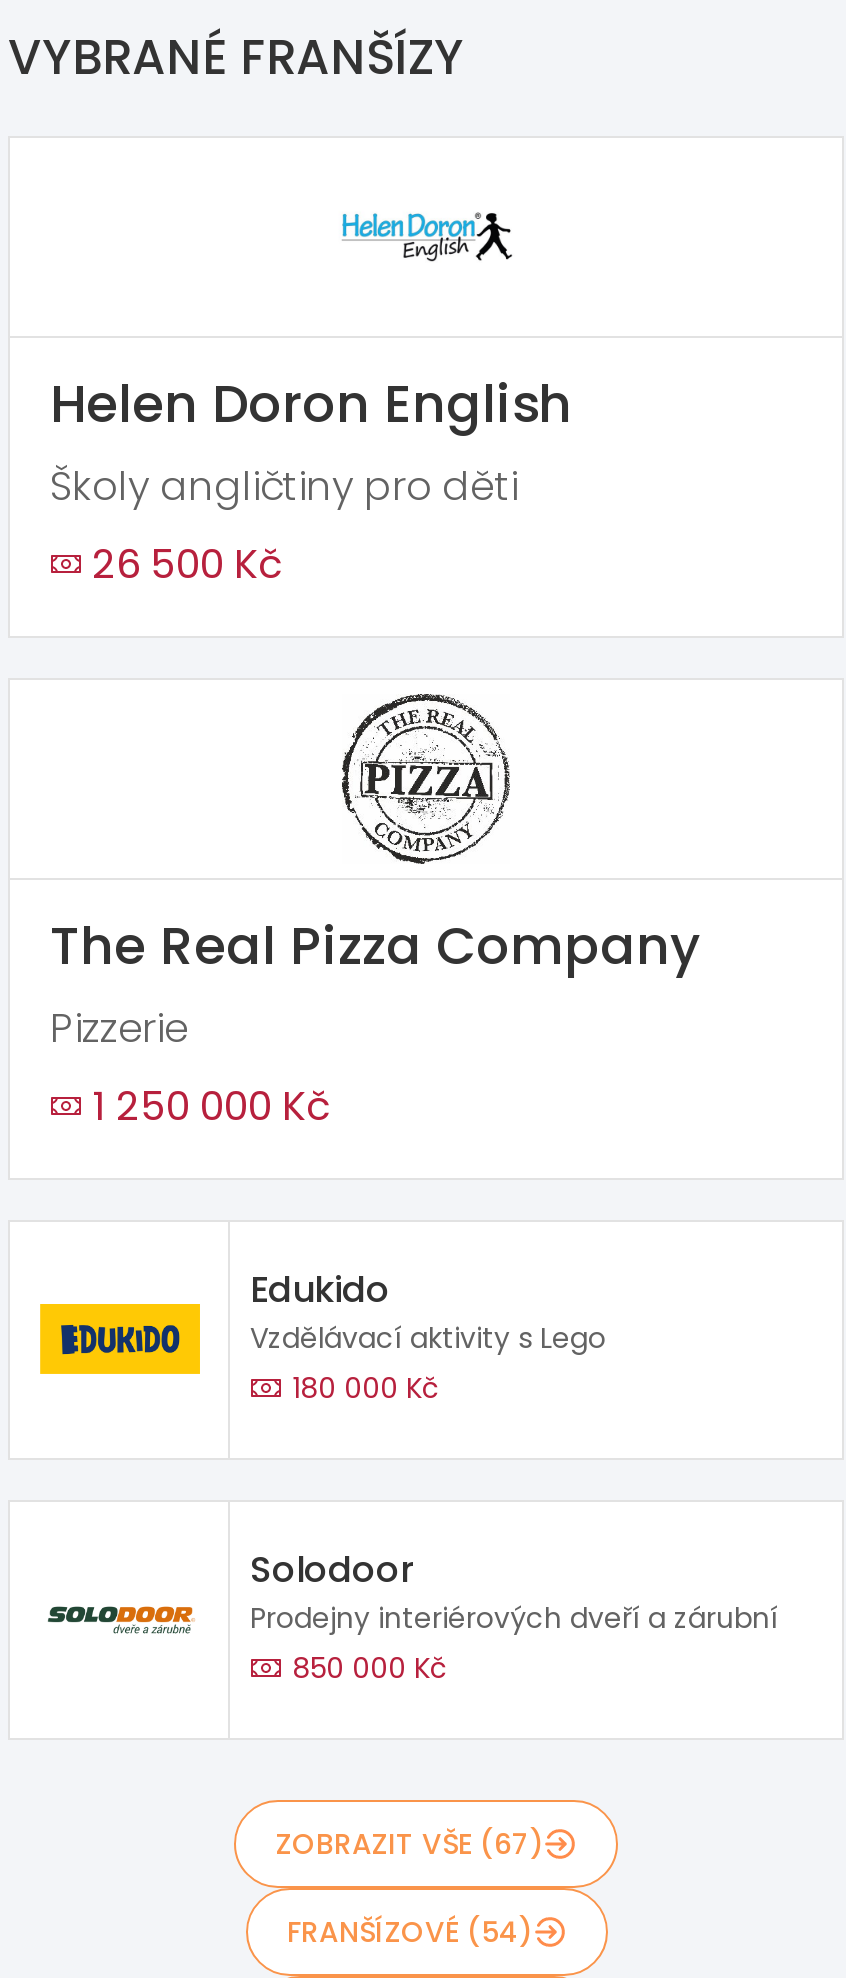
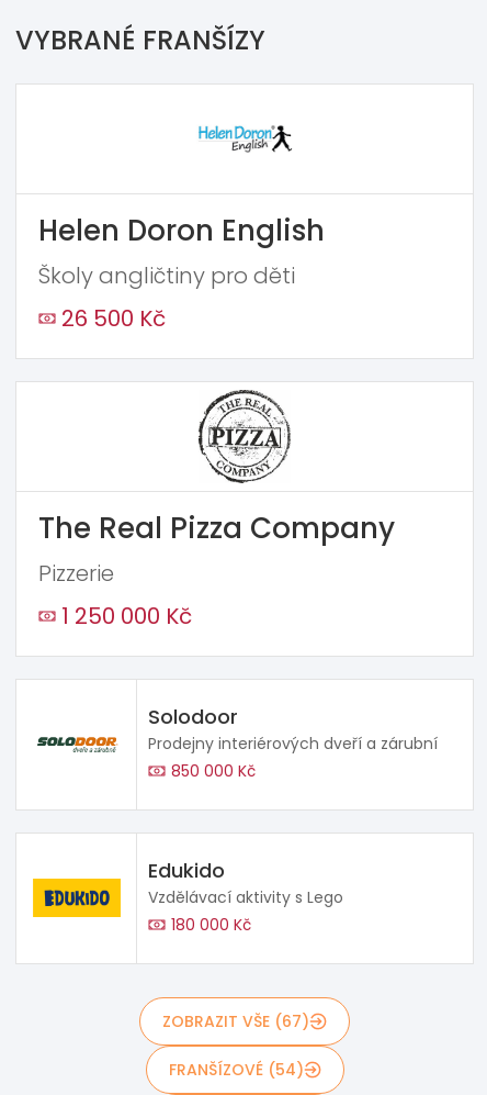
moved [38,1263,606,1407] -> [32,856,343,935]: [image] | Edukido | Vzdělávací aktivity s Lego | 180 000 Kč
moved [250,1543,778,1687] -> [148,703,438,782]: Solodoor | Prodejny interiérových dveří a zárubní | 850 000 Kč

